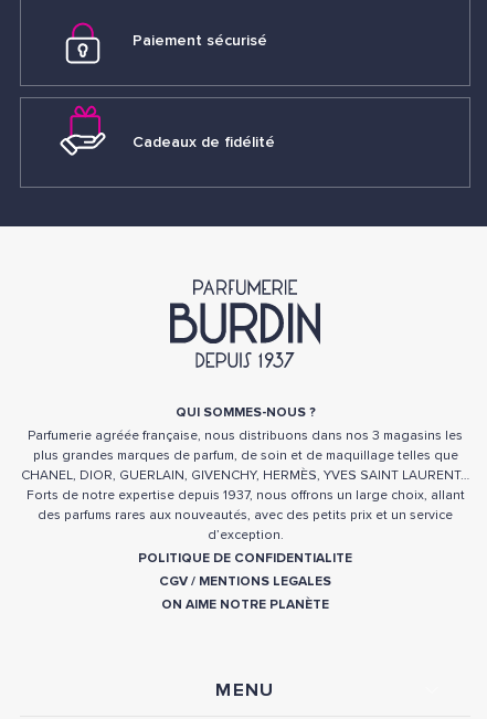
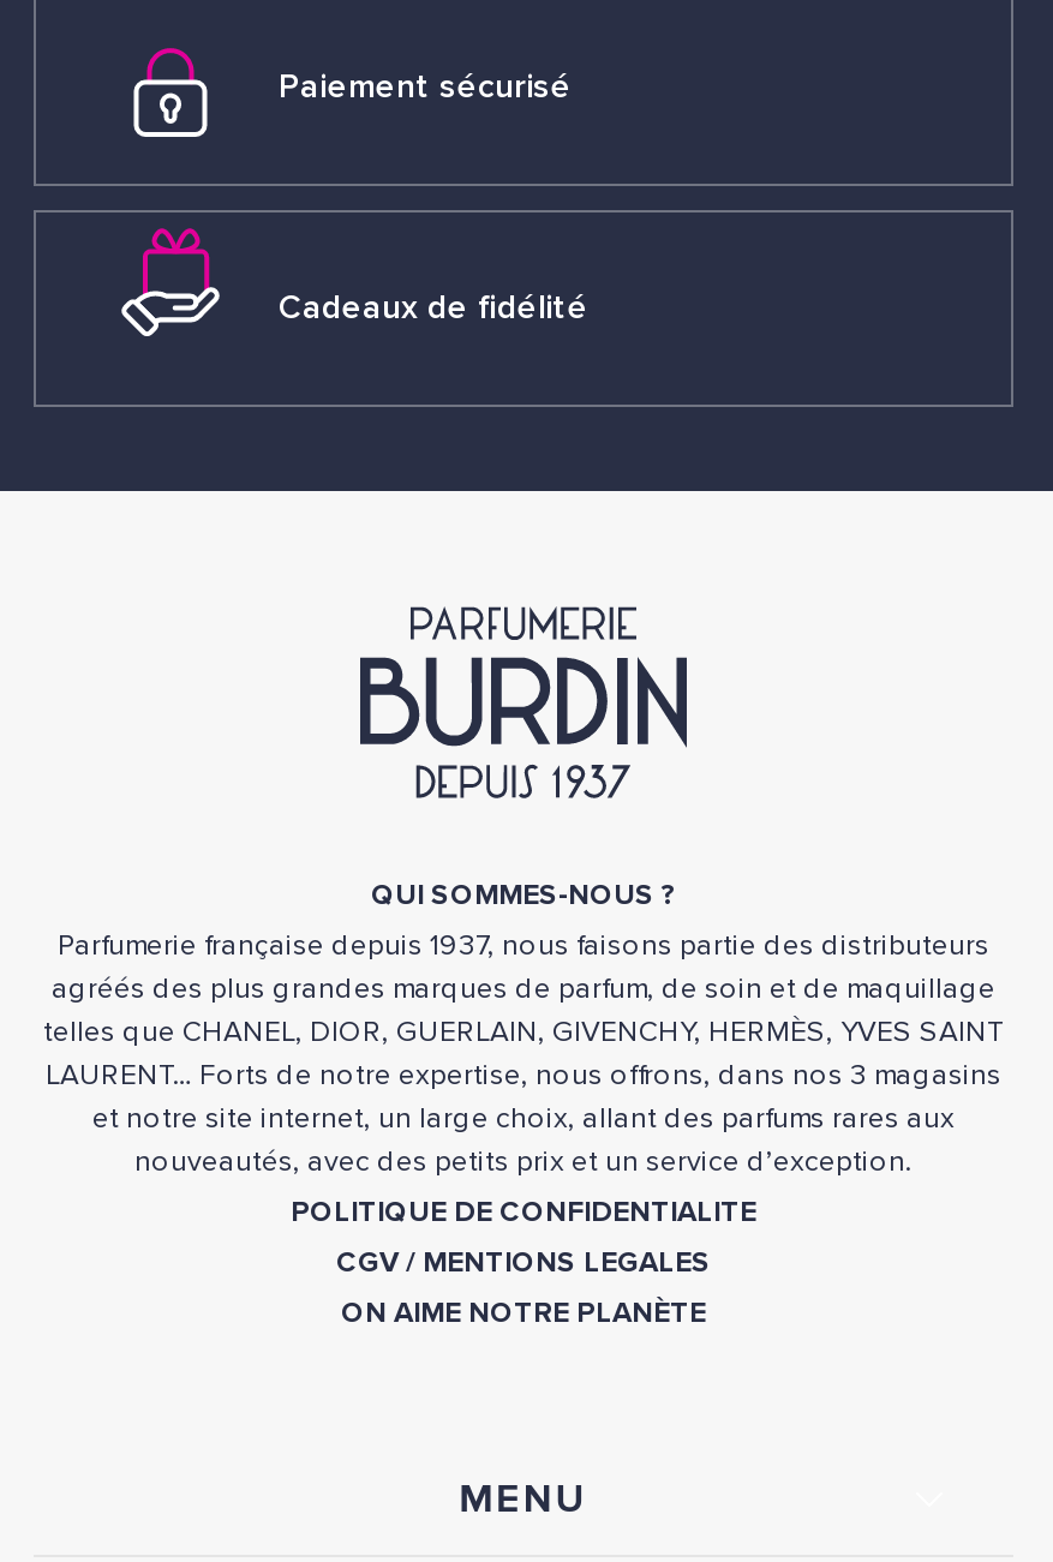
[21,427,469,543] Parfumerie agréée française, nous distribuons dans nos 3 magasins les | plus grandes marques de parfum, de soin et de maquillage telles que | CHANEL, DIOR, GUERLAIN, GIVENCHY, HERMÈS, YVES SAINT LAURENT… | Forts de notre expertise depuis 1937, nous offrons un large choix, allant | des parfums rares aux nouveautés, avec des petits prix et un service | d’exception. -> [43,927,1004,1179] Parfumerie française depuis 1937, nous faisons partie des distributeurs | agréés des plus grandes marques de parfum, de soin et de maquillage | telles que CHANEL, DIOR, GUERLAIN, GIVENCHY, HERMÈS, YVES SAINT | LAURENT… Forts de notre expertise, nous offrons, dans nos 3 magasins | et notre site internet, un large choix, allant des parfums rares aux | nouveautés, avec des petits prix et un service d’exception.

